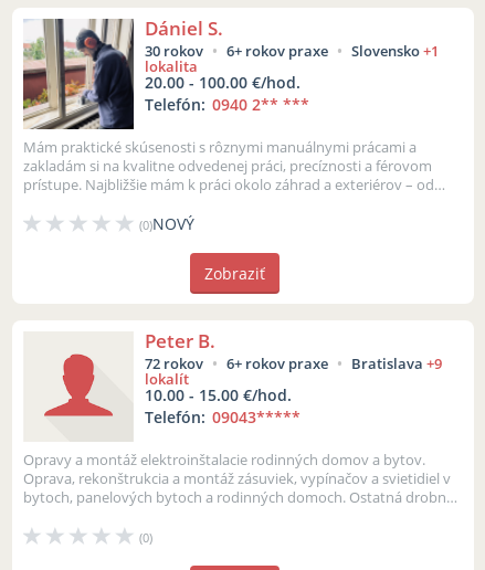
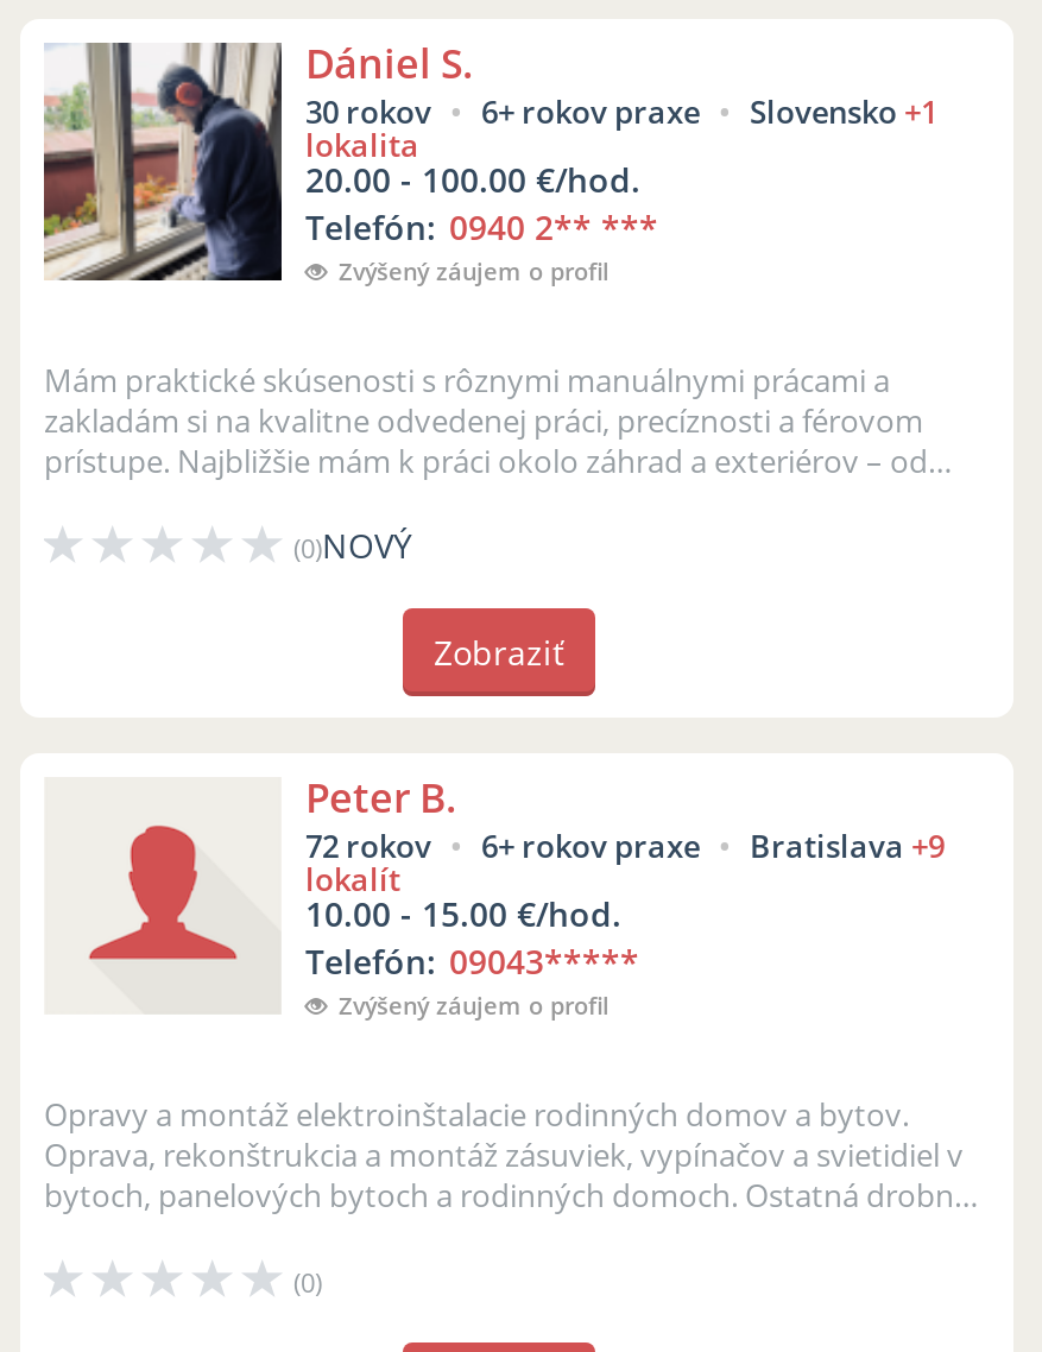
none -> [339,254,610,288] Zvýšený záujem o profil
none -> [339,988,610,1022] Zvýšený záujem o profil

